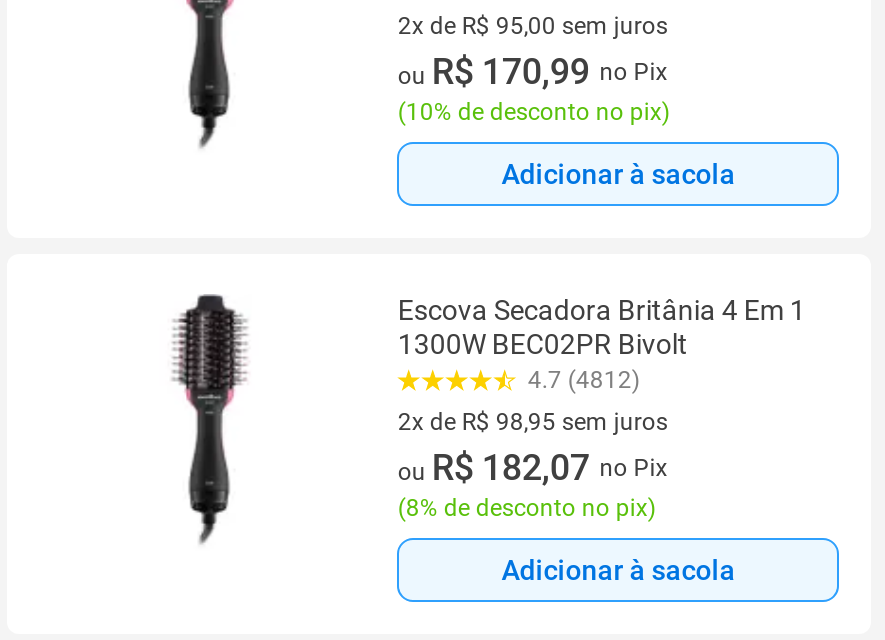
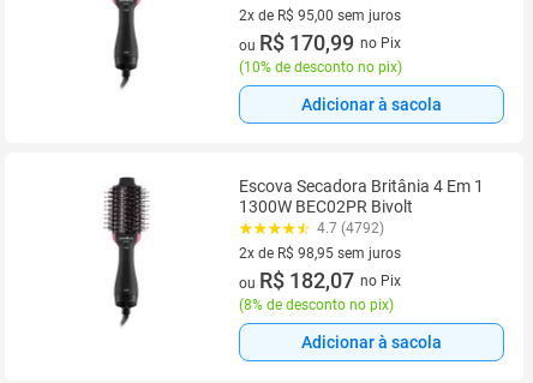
[528,366,640,394] 4.7 (4812) -> [317,219,385,236] 4.7 (4792)

